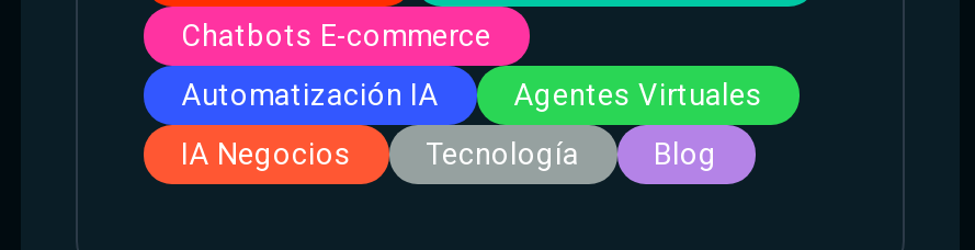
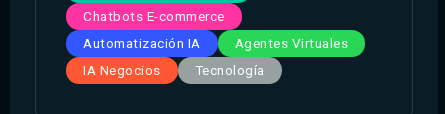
[654,135,717,170] Blog -> none

